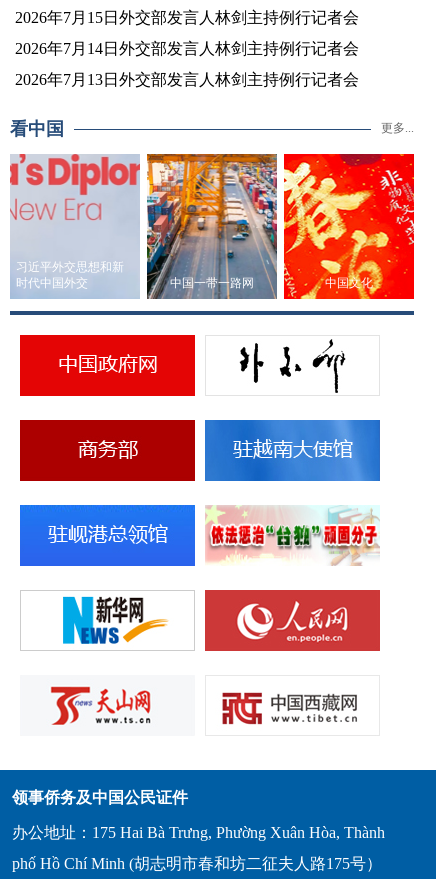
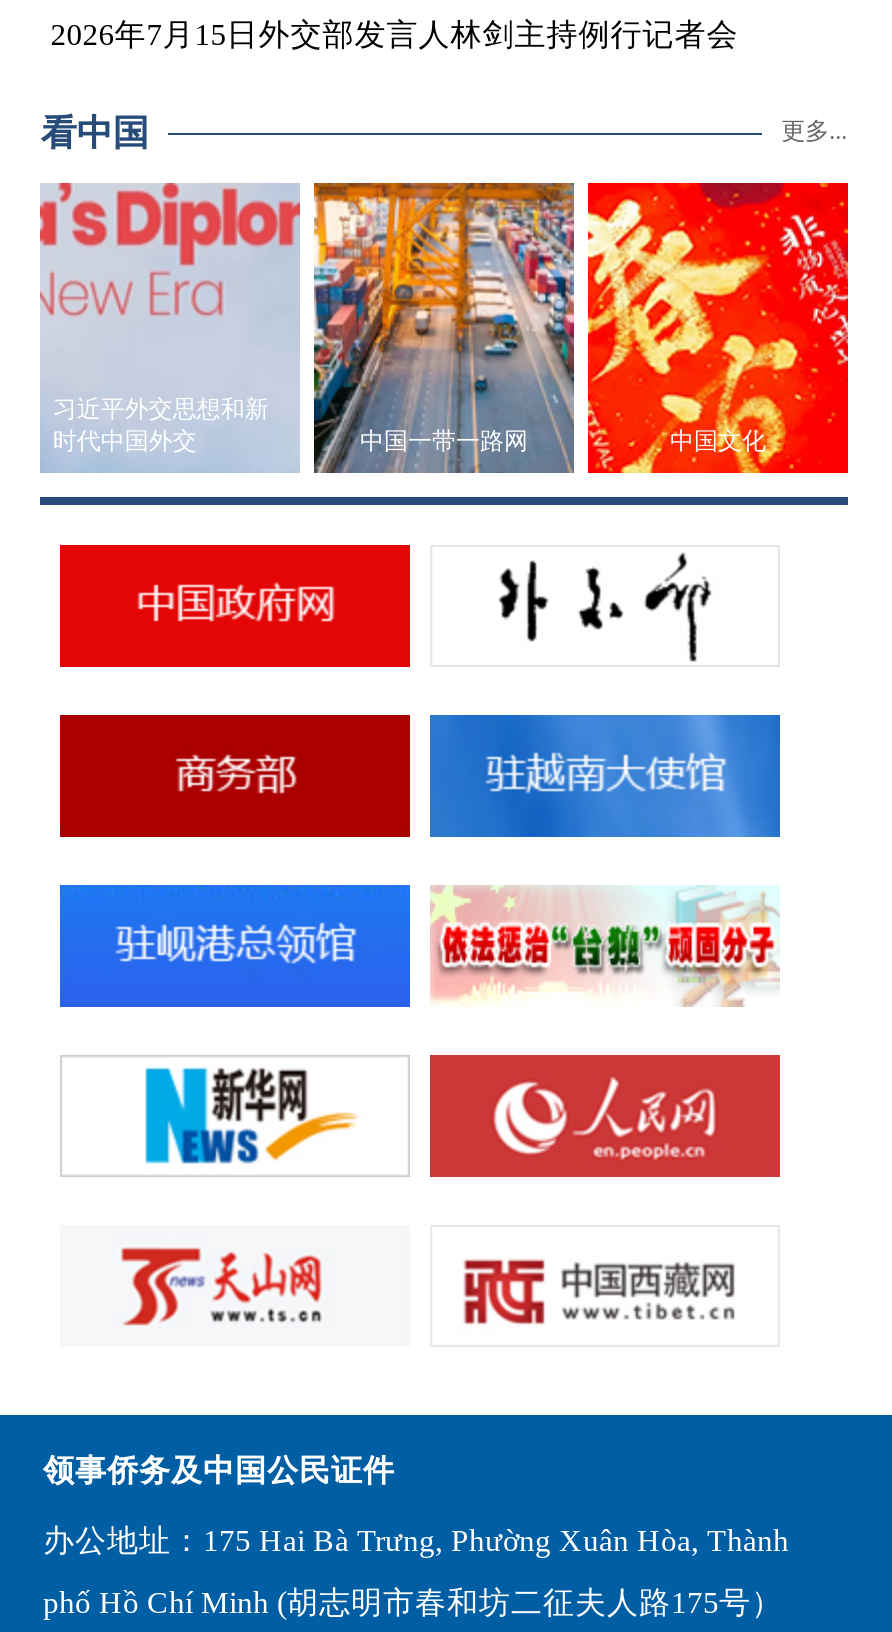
[15,40,359,88] 2026年7月14日外交部发言人林剑主持例行记者会 | 2026年7月13日外交部发言人林剑主持例行记者会 -> none

